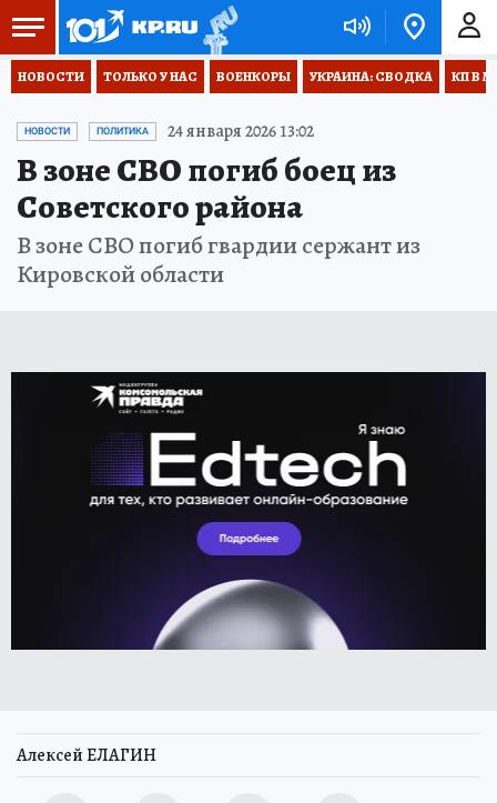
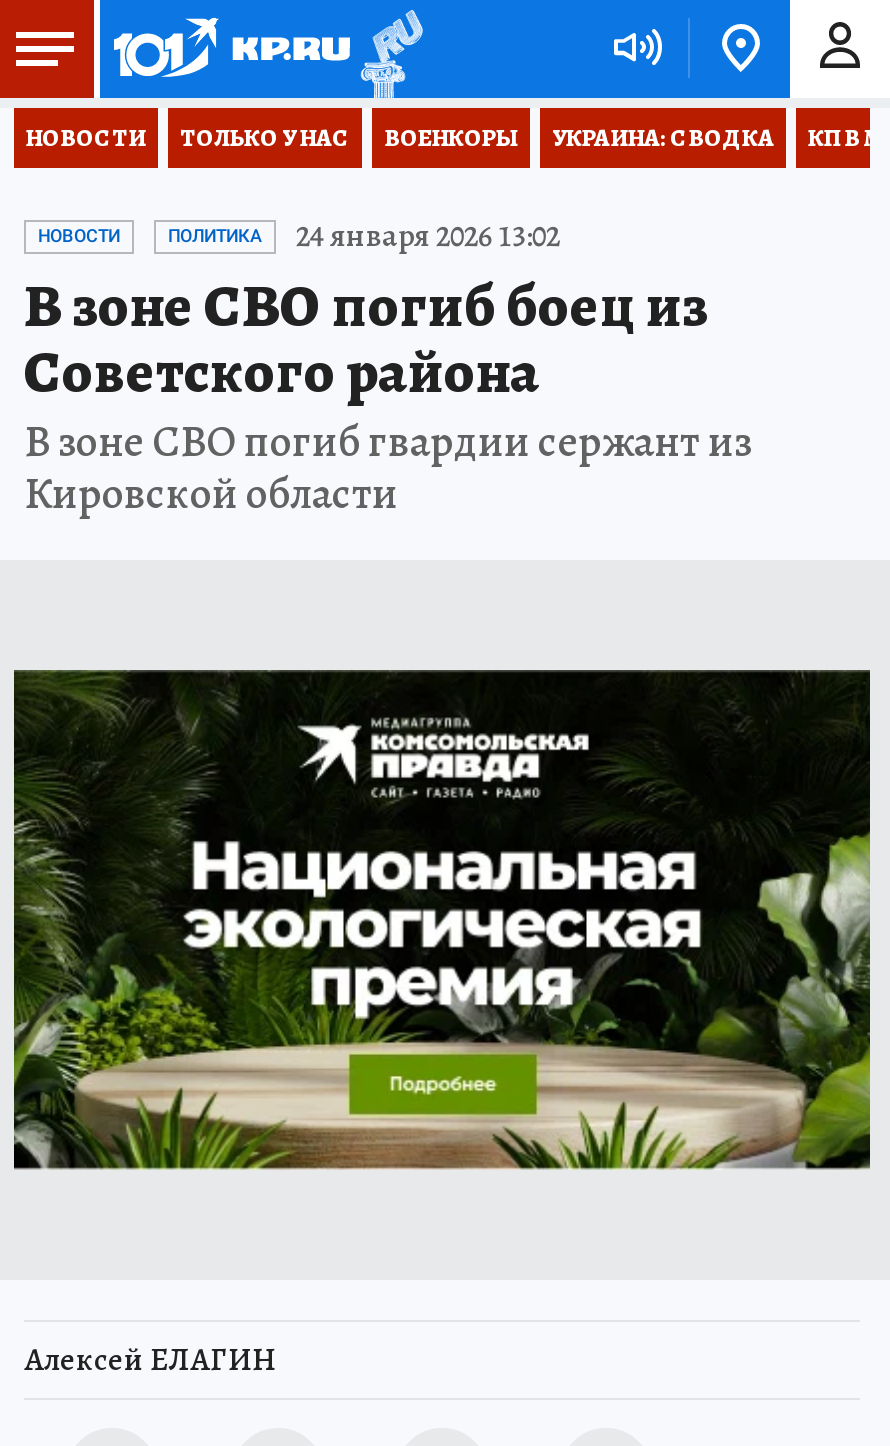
[10,372,487,651] [image] -> [12,670,872,1172] [image]

